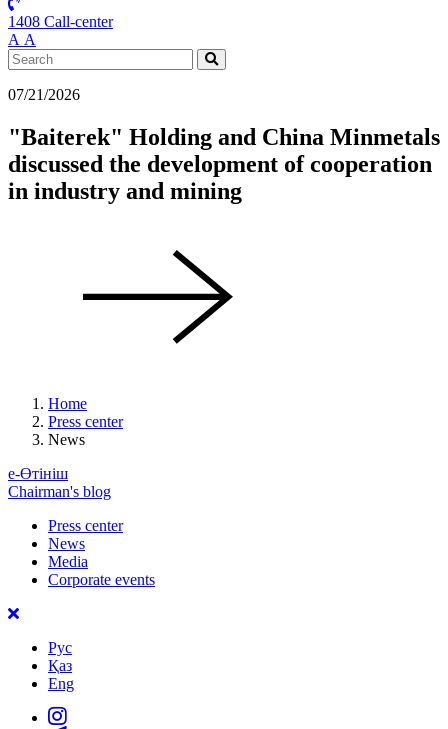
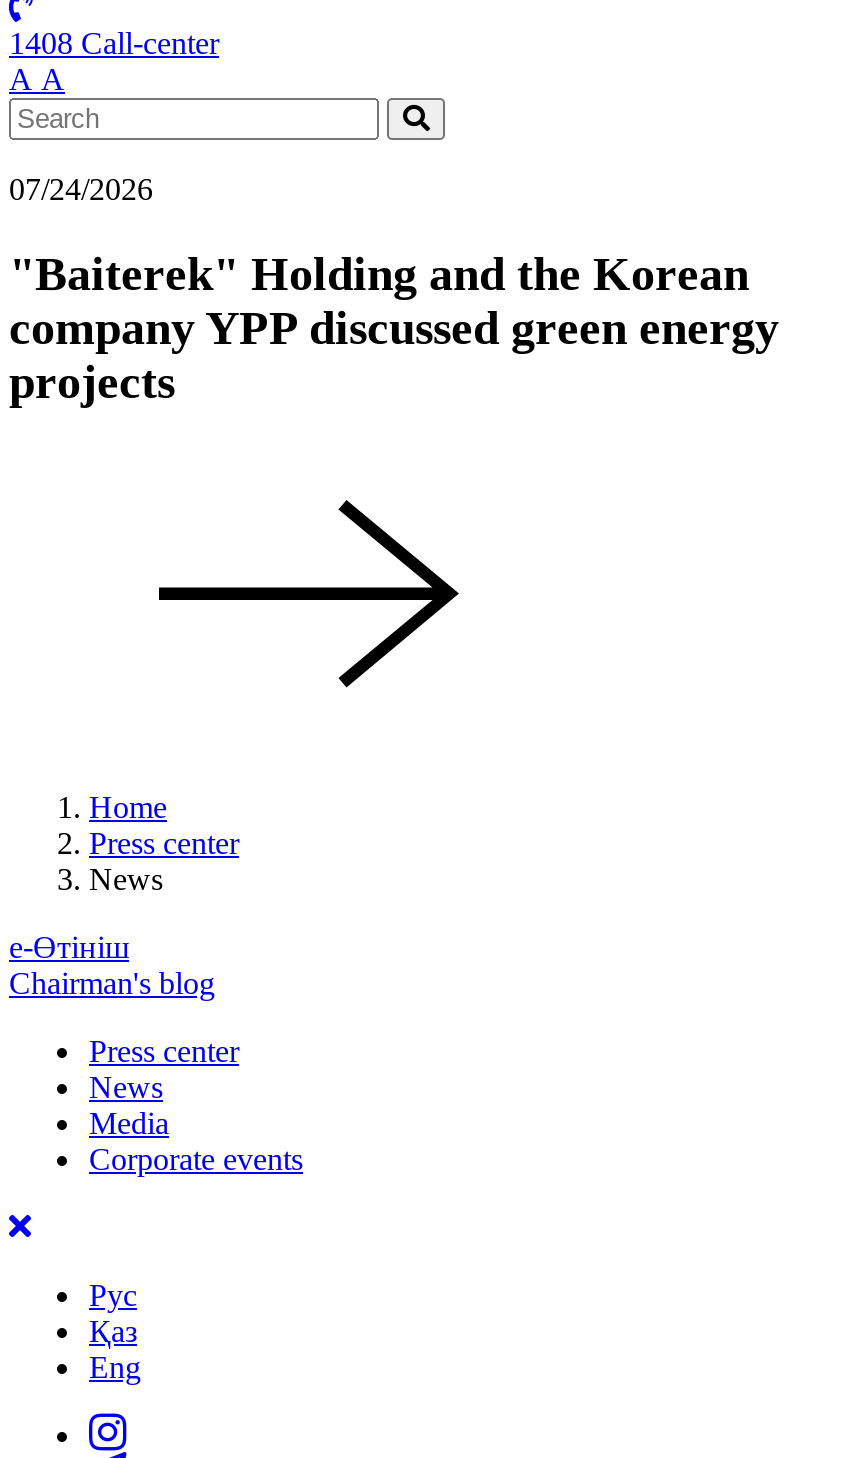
[8,86,80,103] 07/21/2026 -> [9,172,153,206] 07/24/2026
[8,124,440,204] "Baiterek" Holding and China Minmetals | discussed the development of cooperation | in industry and mining -> [9,248,779,408] "Baiterek" Holding and the Korean | company YPP discussed green energy | projects

